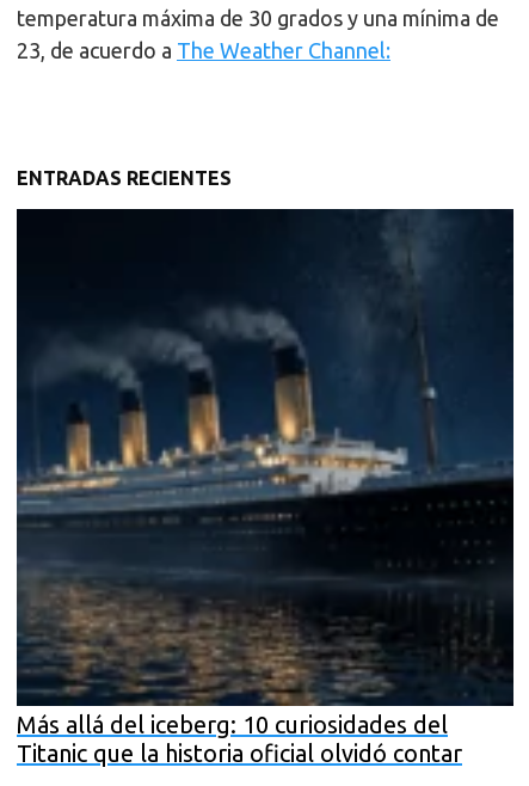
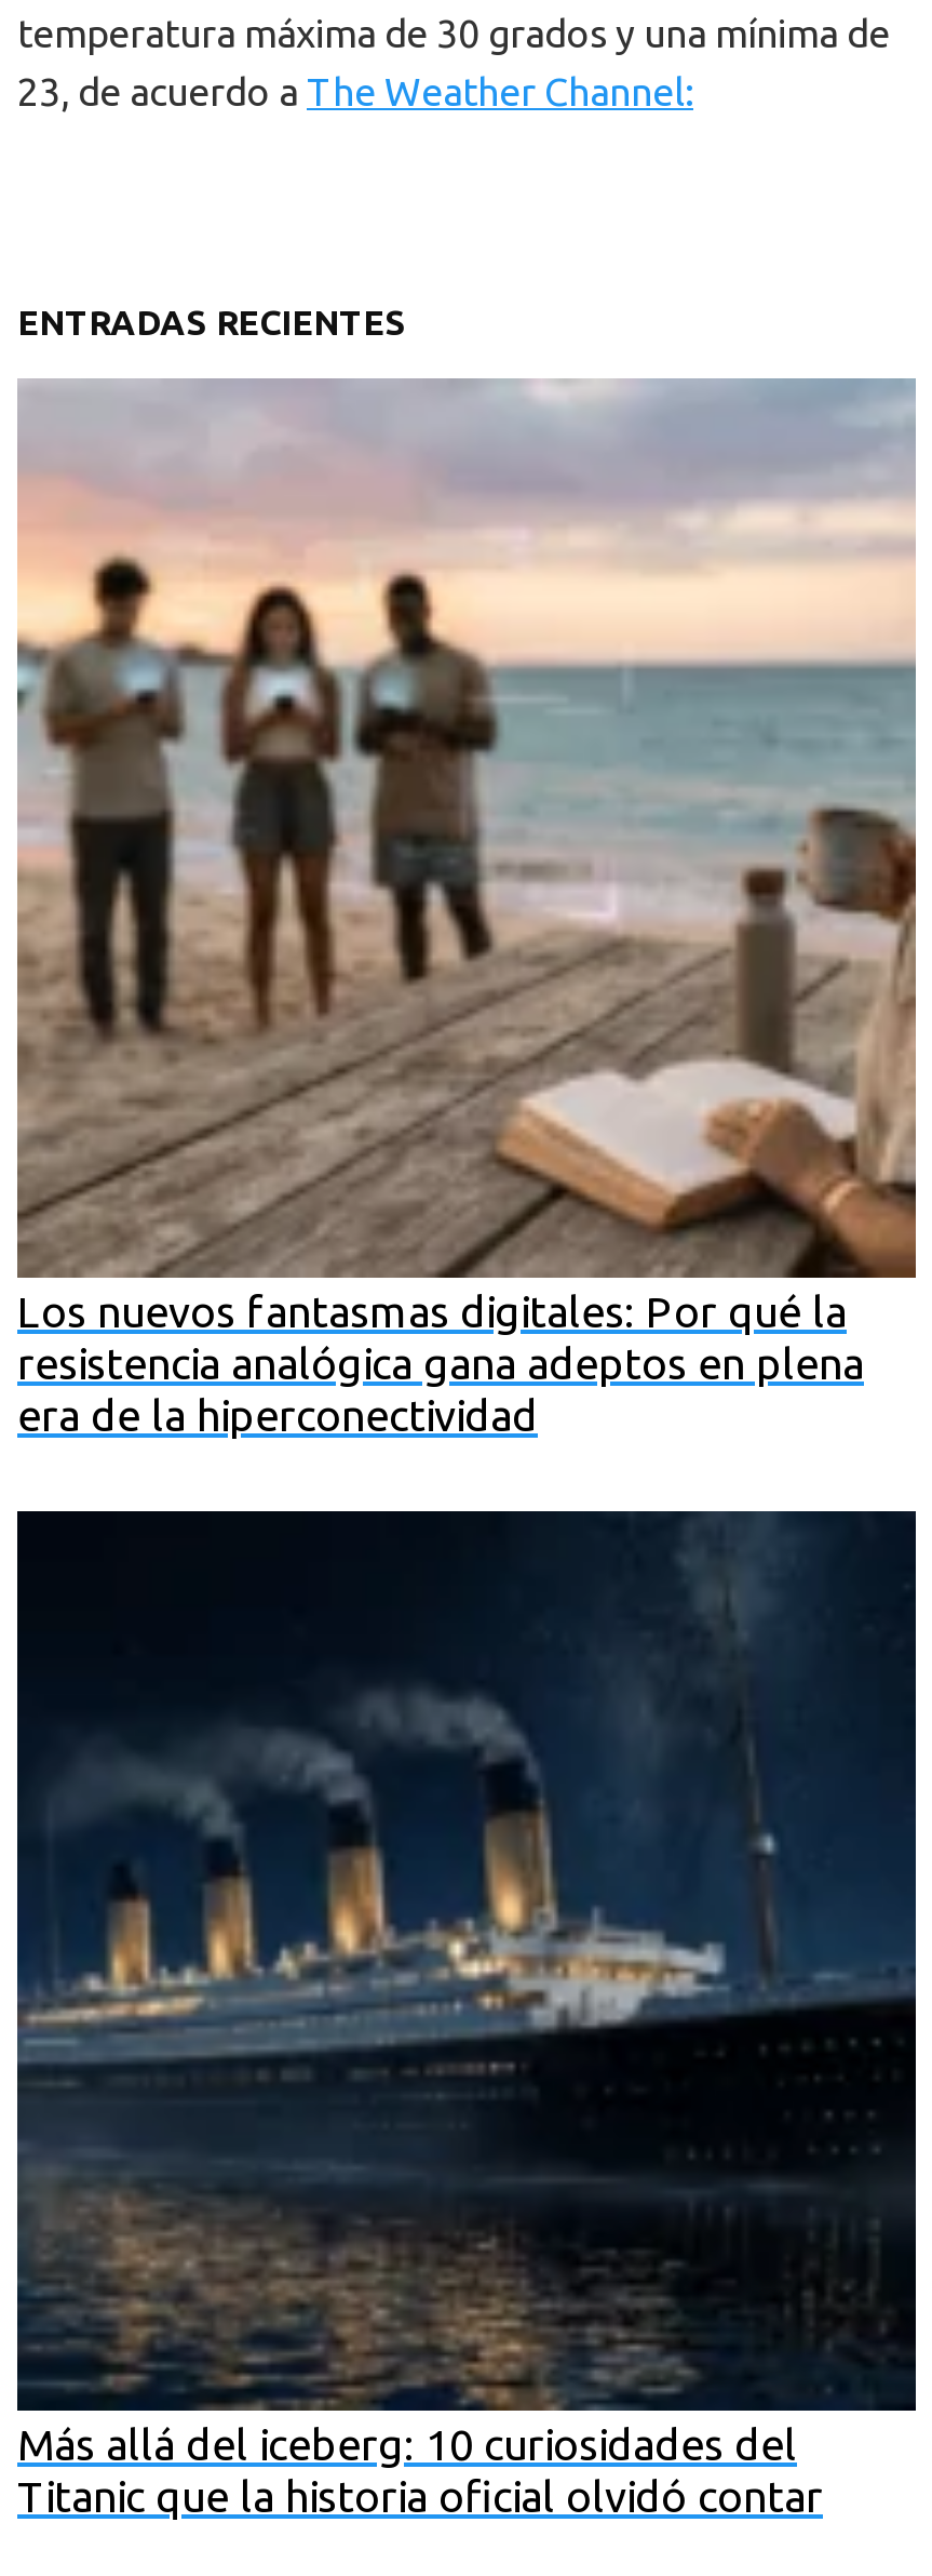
none -> [15,378,918,1439] [image] | Los nuevos fantasmas digitales: Por qué la | resistencia analógica gana adeptos en plena | era de la hiperconectividad

